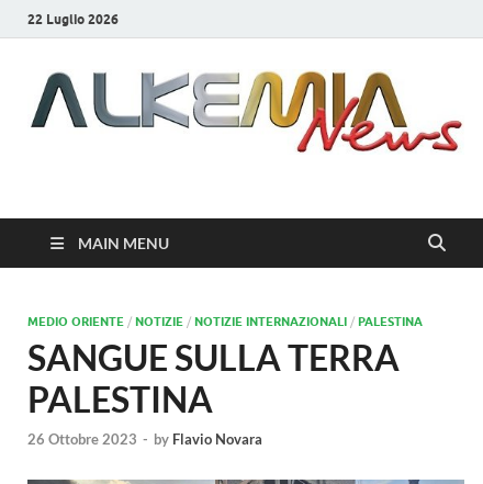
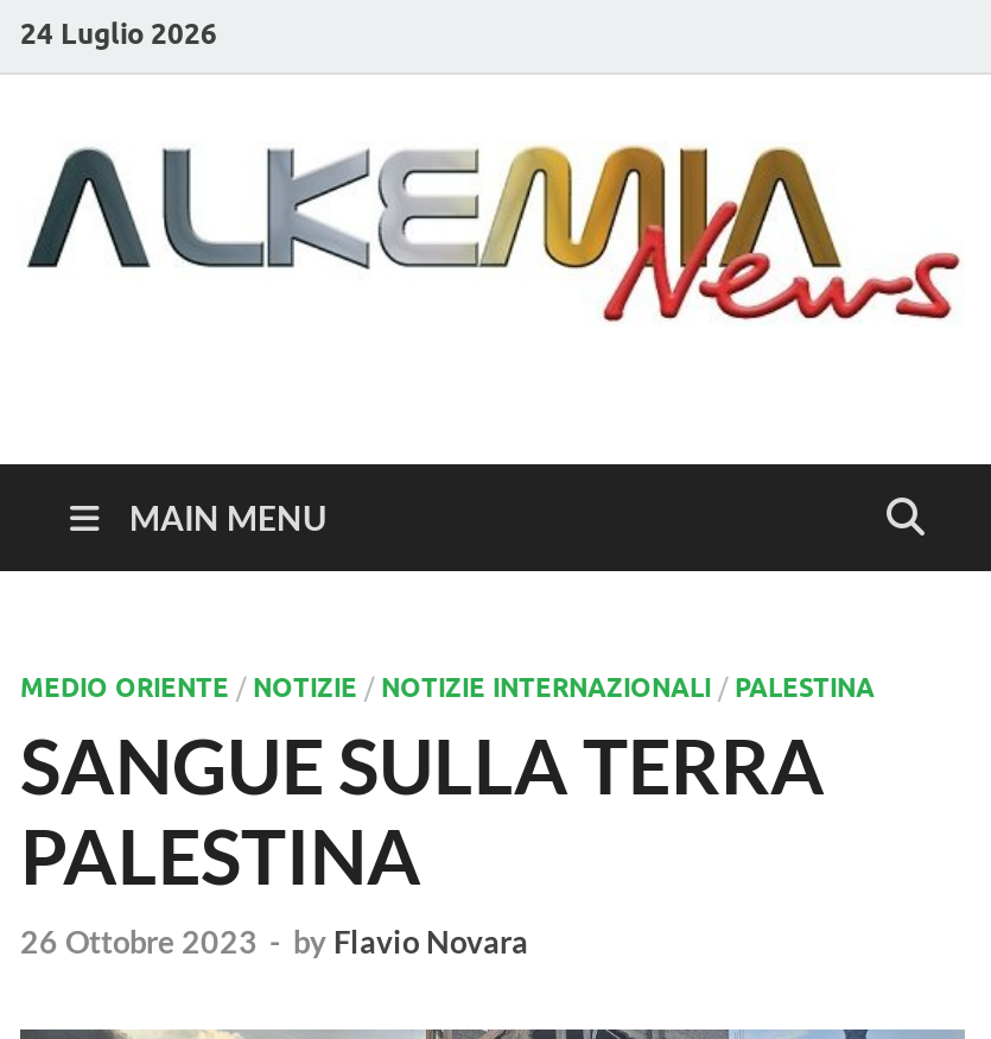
[27,10,119,27] 22 Luglio 2026 -> [20,14,217,50] 24 Luglio 2026

